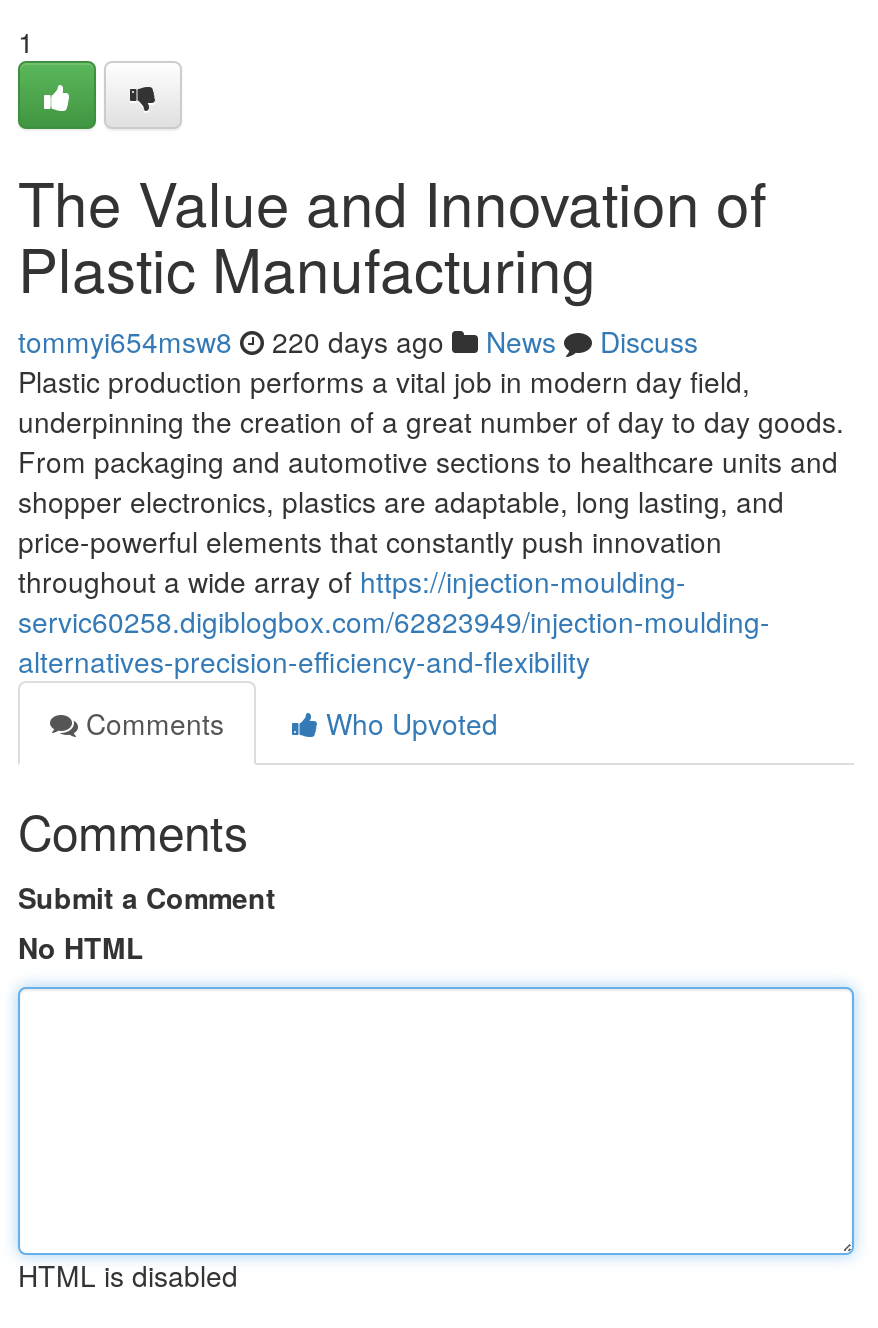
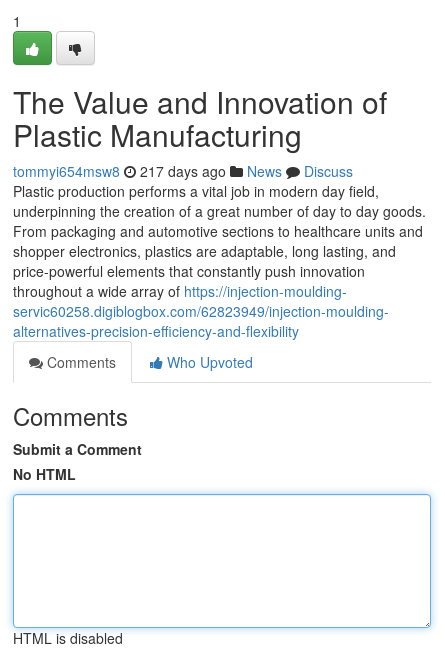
[18,321,698,361] tommyi654msw8 220 days ago News Discuss -> [13,161,353,181] tommyi654msw8 217 days ago News Discuss

